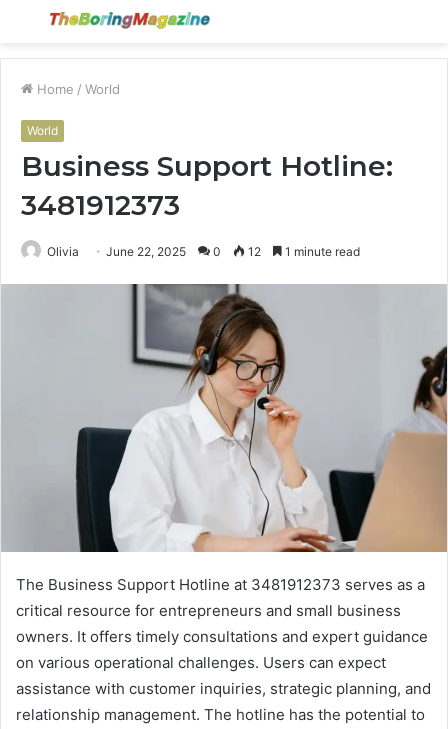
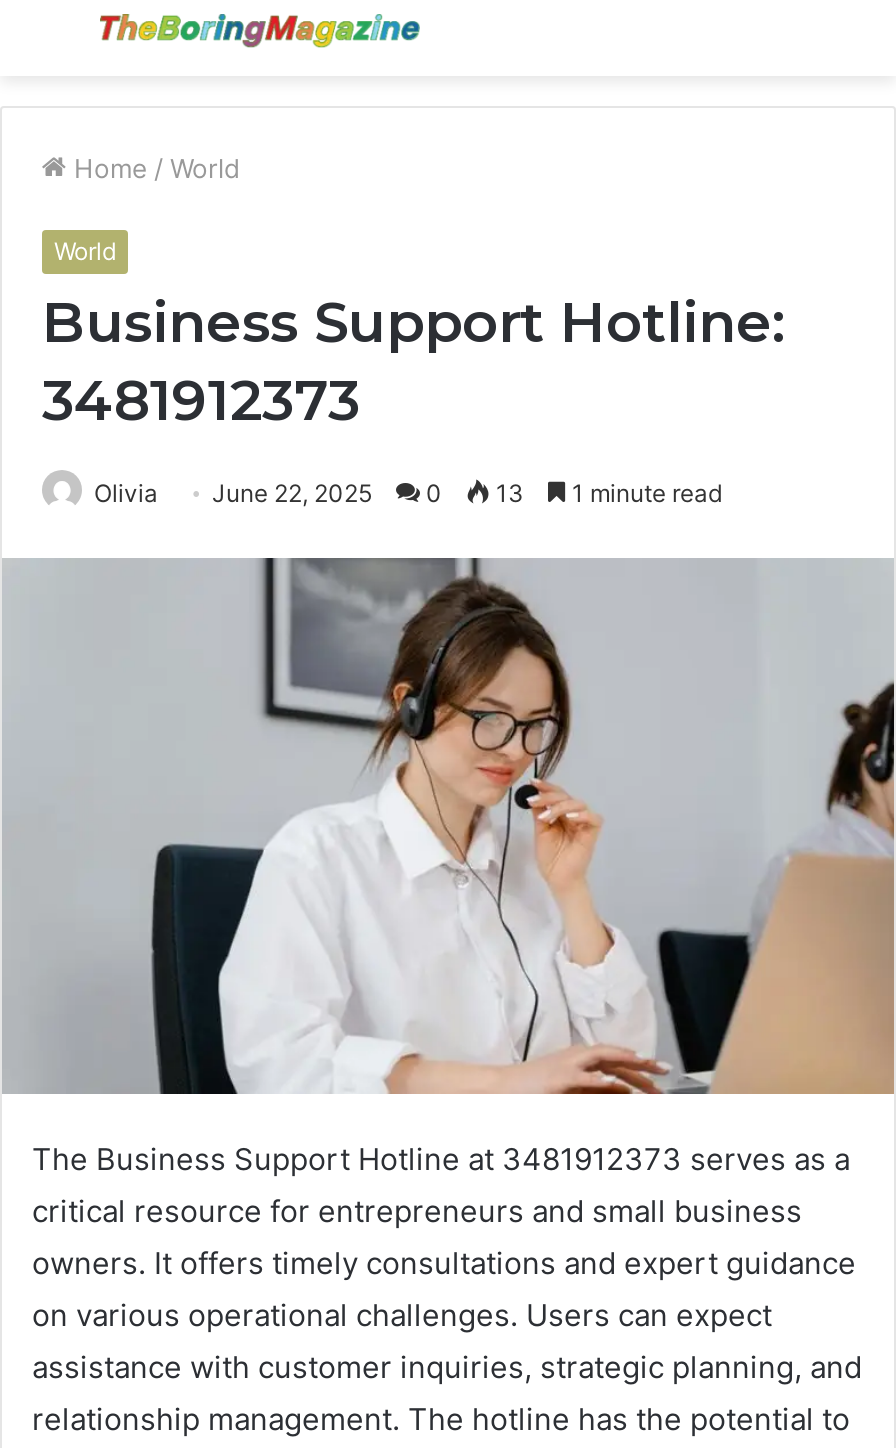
[47,244,360,259] Olivia June 22, 2025 0 12 1 minute read -> [94,478,722,508] Olivia June 22, 2025 0 13 1 minute read

